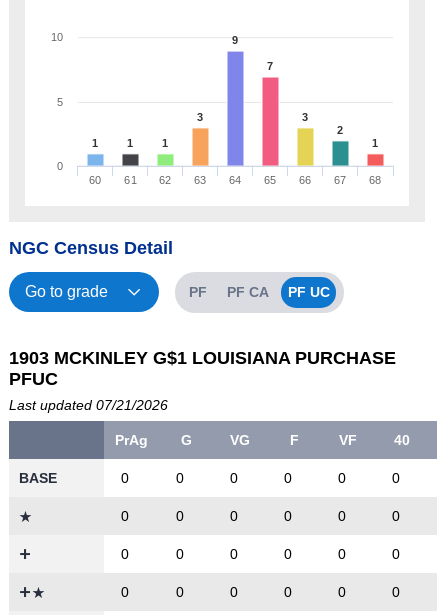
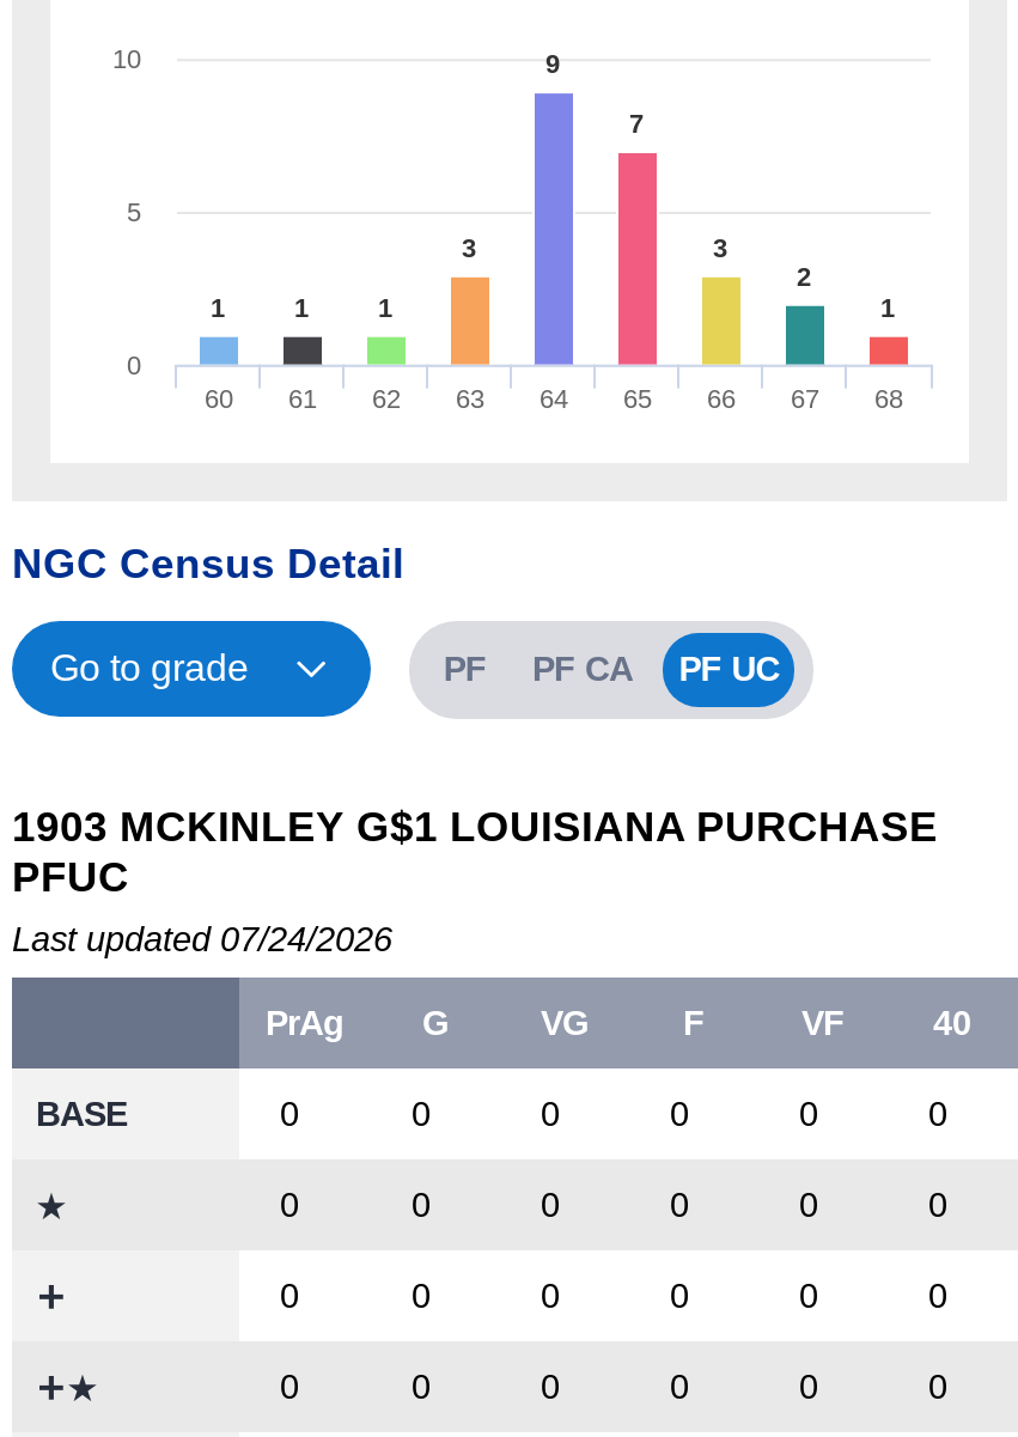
[9,397,168,413] Last updated 07/21/2026 -> [12,921,392,959] Last updated 07/24/2026

